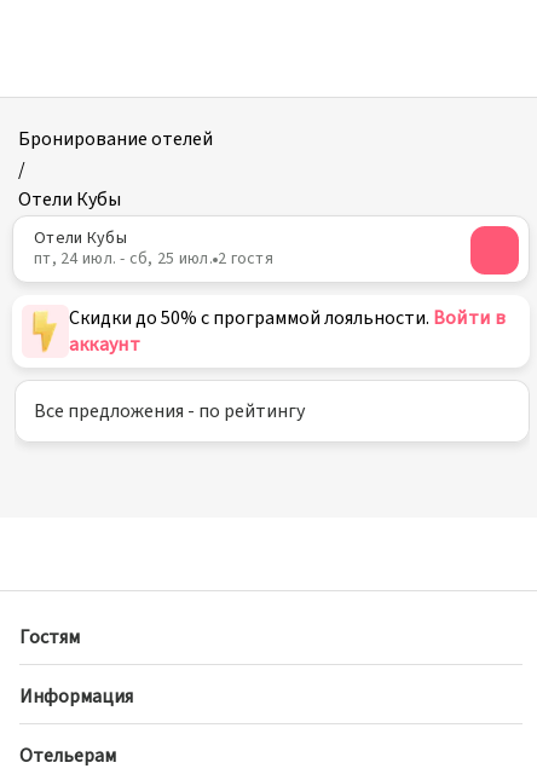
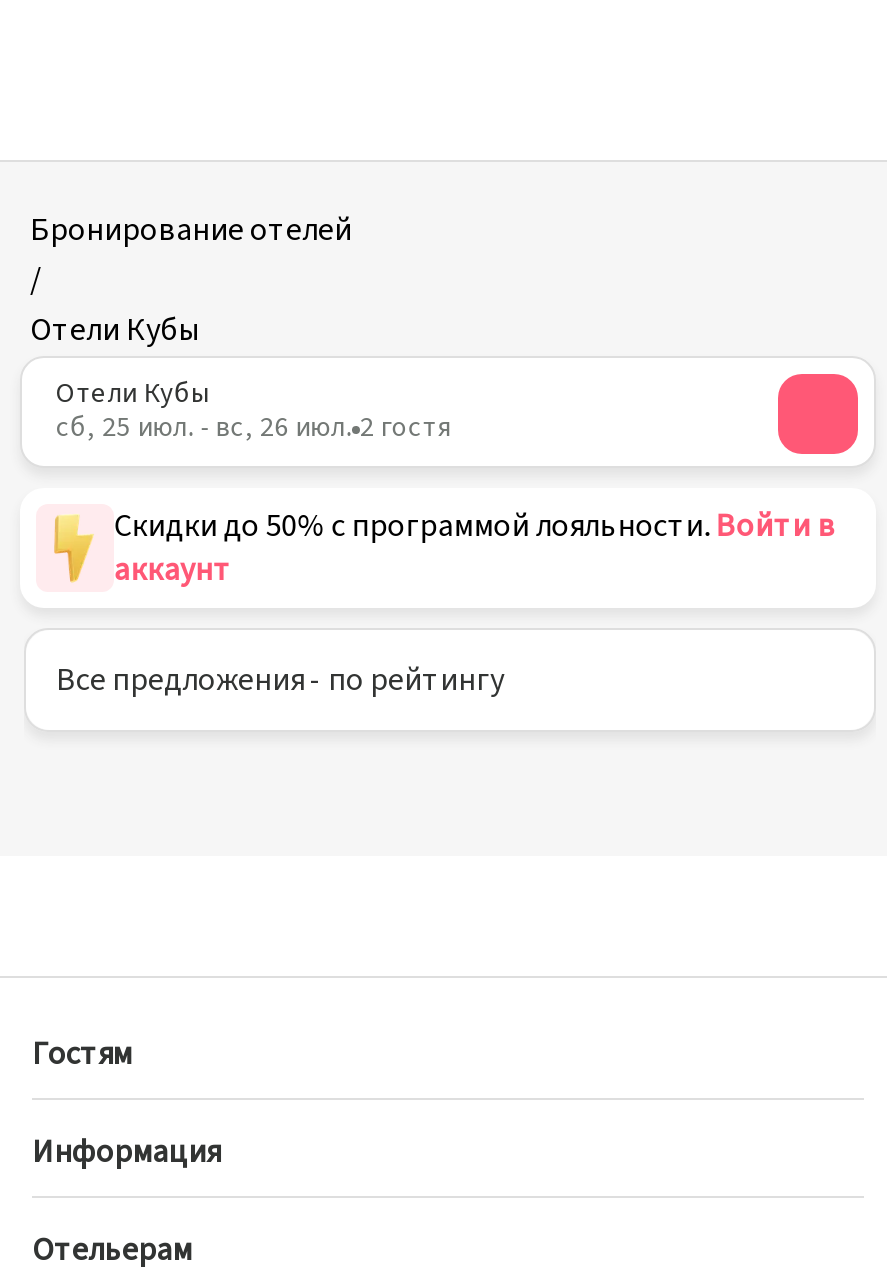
[34,247,273,271] пт, 24 июл. - сб, 25 июл. 2 гостя -> [56,408,452,448] сб, 25 июл. - вс, 26 июл. 2 гостя

